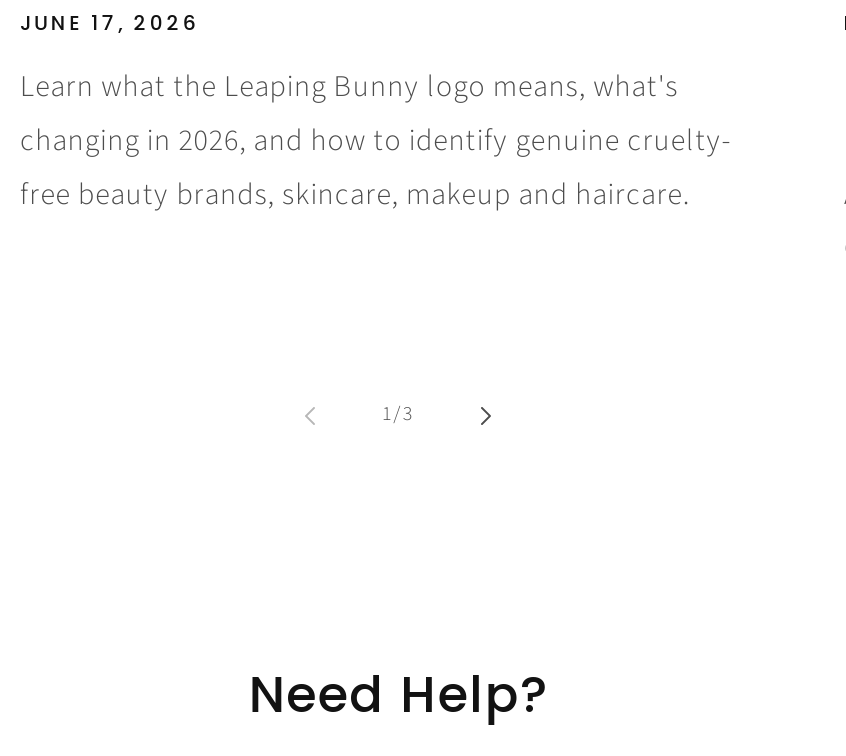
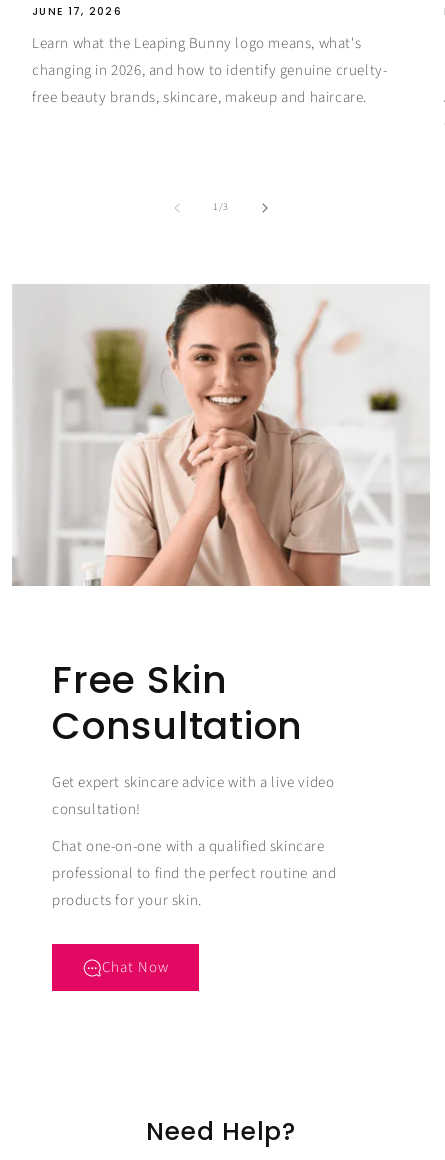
none -> [12,283,430,587] [image]
none -> [52,654,336,978] Free Skin | Consultation | Get expert skincare advice with a live video | consultation! | Chat one-on-one with a qualified skincare | professional to find the perfect routine and | products for your skin. | Chat Now

